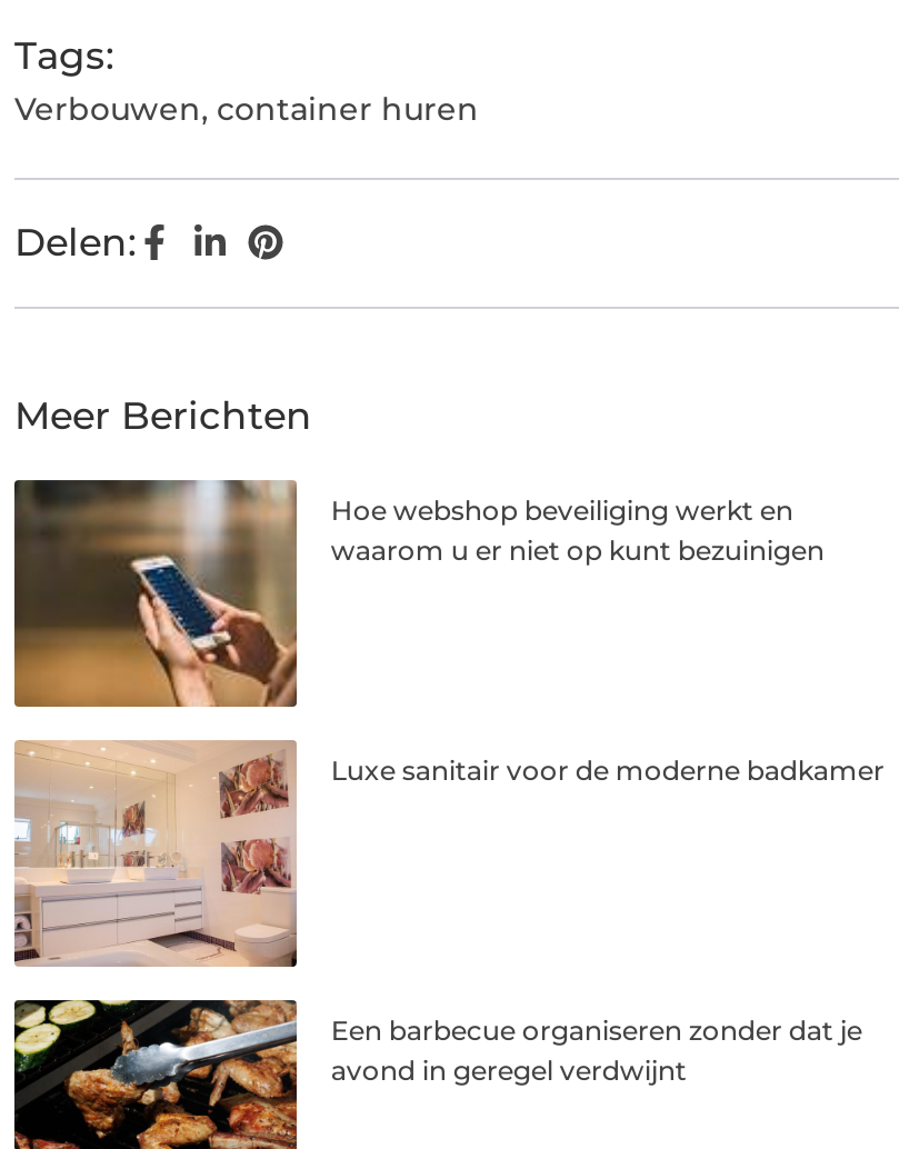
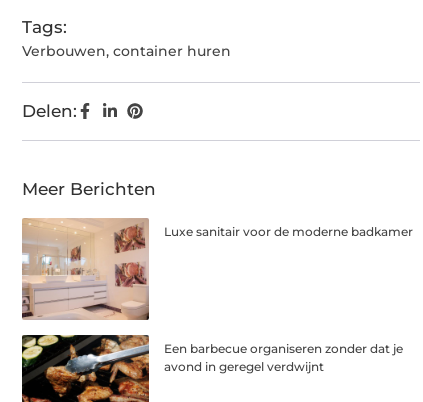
[12,478,824,707] [image] | Hoe webshop beveiliging werkt en | waarom u er niet op kunt bezuinigen -> none

